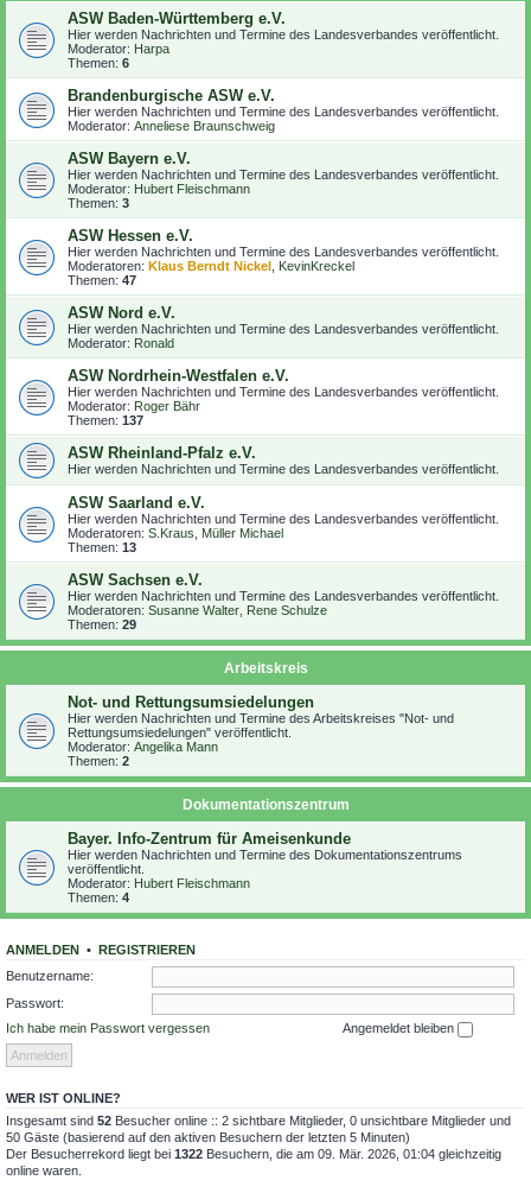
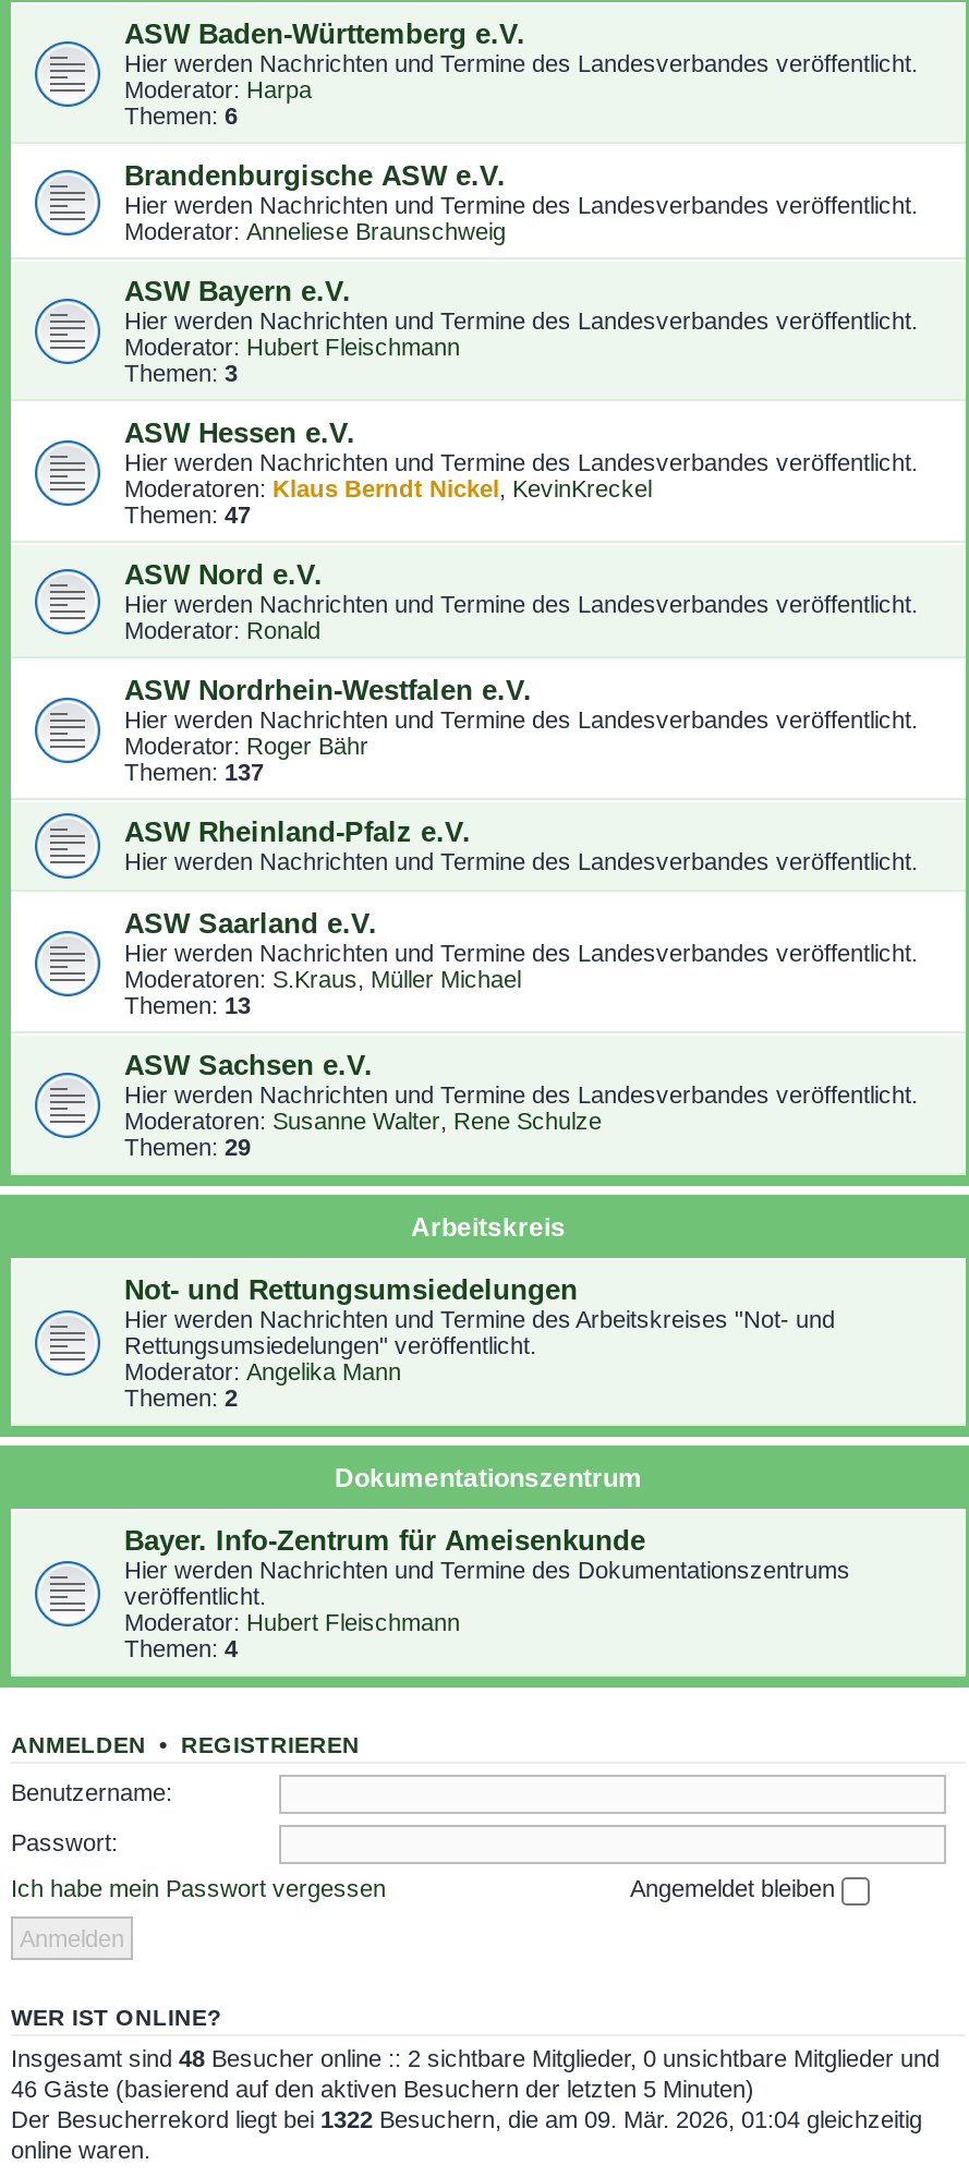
[6,1113,511,1127] Insgesamt sind 52 Besucher online :: 2 sichtbare Mitglieder, 0 unsichtbare Mitglieder und -> [11,2044,940,2070] Insgesamt sind 48 Besucher online :: 2 sichtbare Mitglieder, 0 unsichtbare Mitglieder und
[6,1130,410,1144] 50 Gäste (basierend auf den aktiven Besuchern der letzten 5 Minuten) -> [11,2075,754,2101] 46 Gäste (basierend auf den aktiven Besuchern der letzten 5 Minuten)

